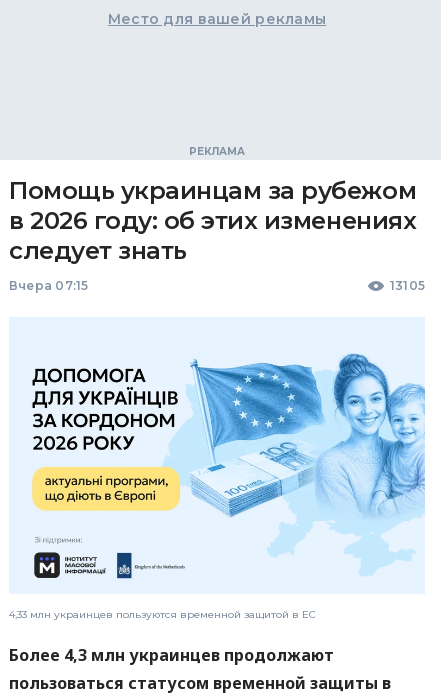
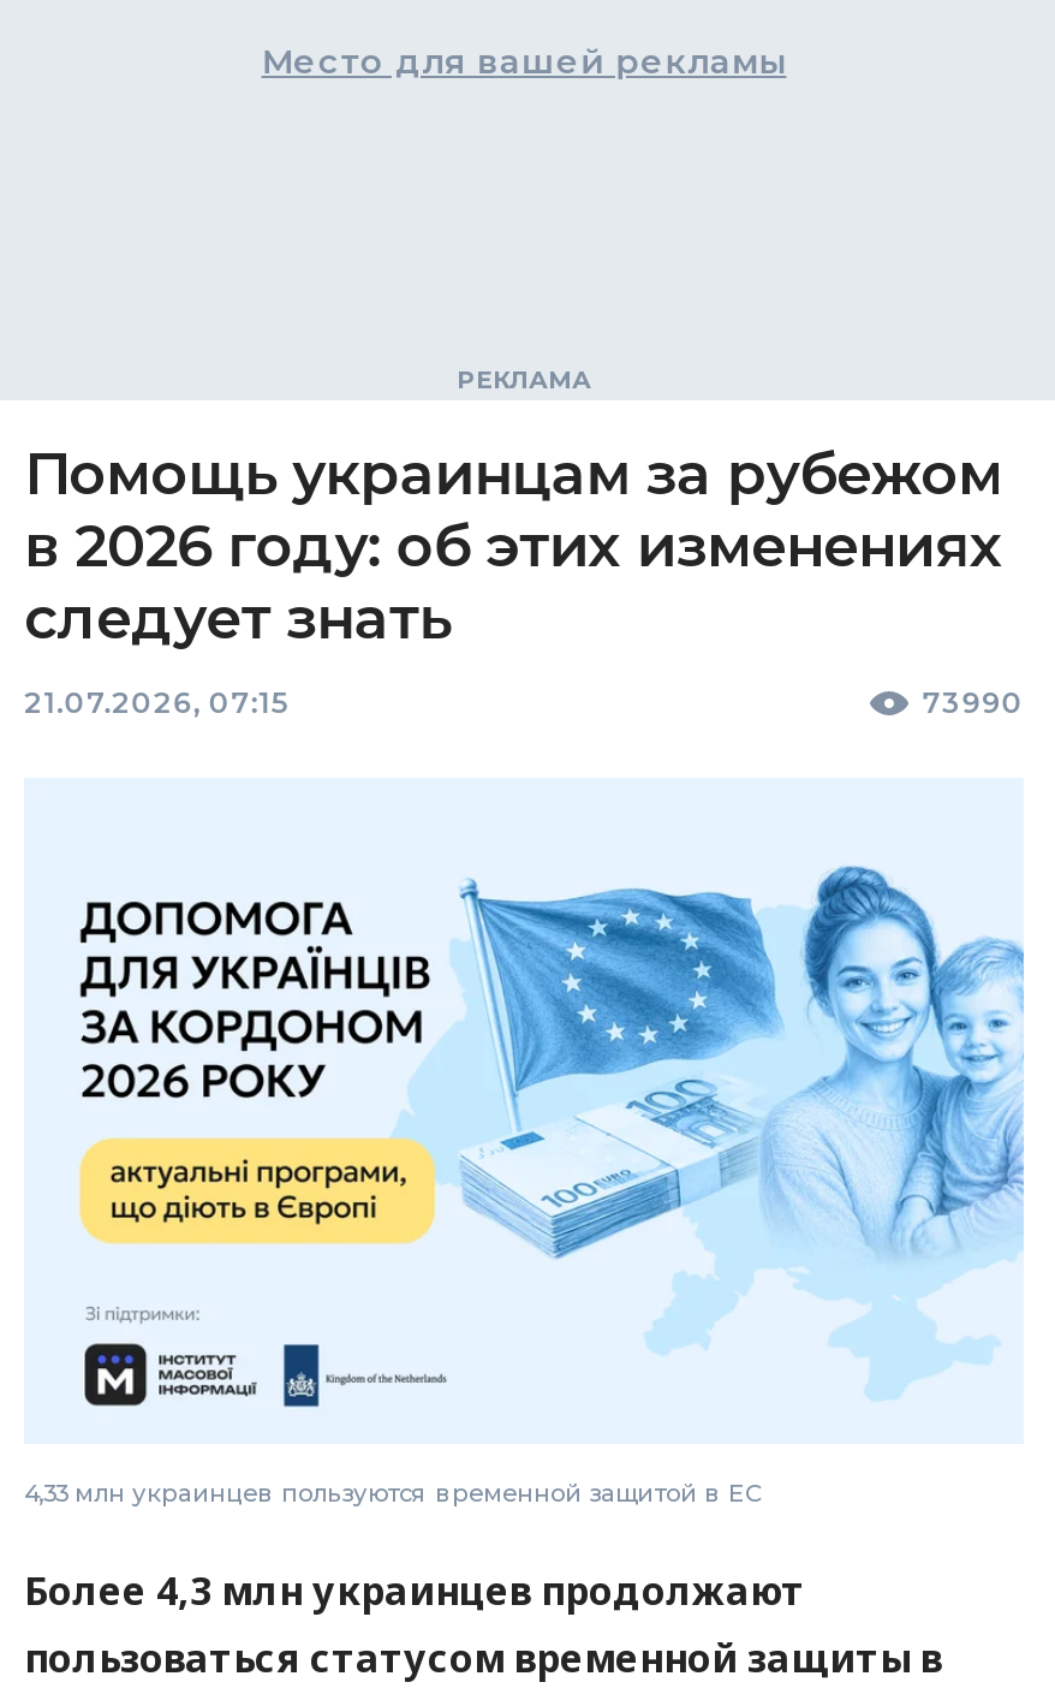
[9,278,425,293] Вчера 07:15 | 13105 -> [24,684,1024,720] 21.07.2026, 07:15 | 73990

